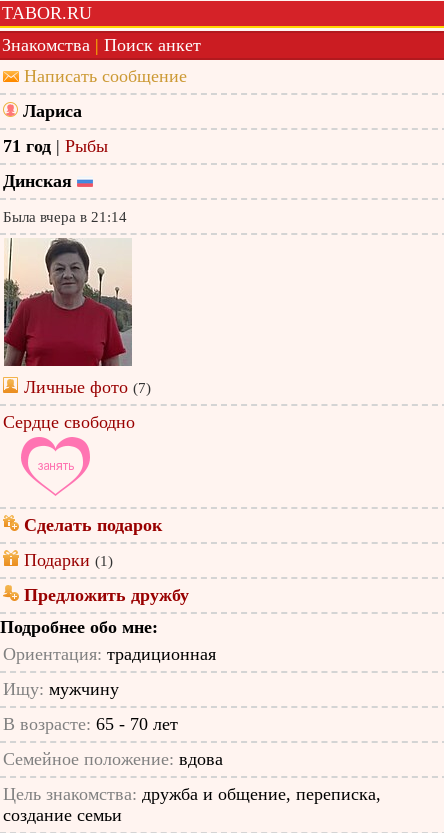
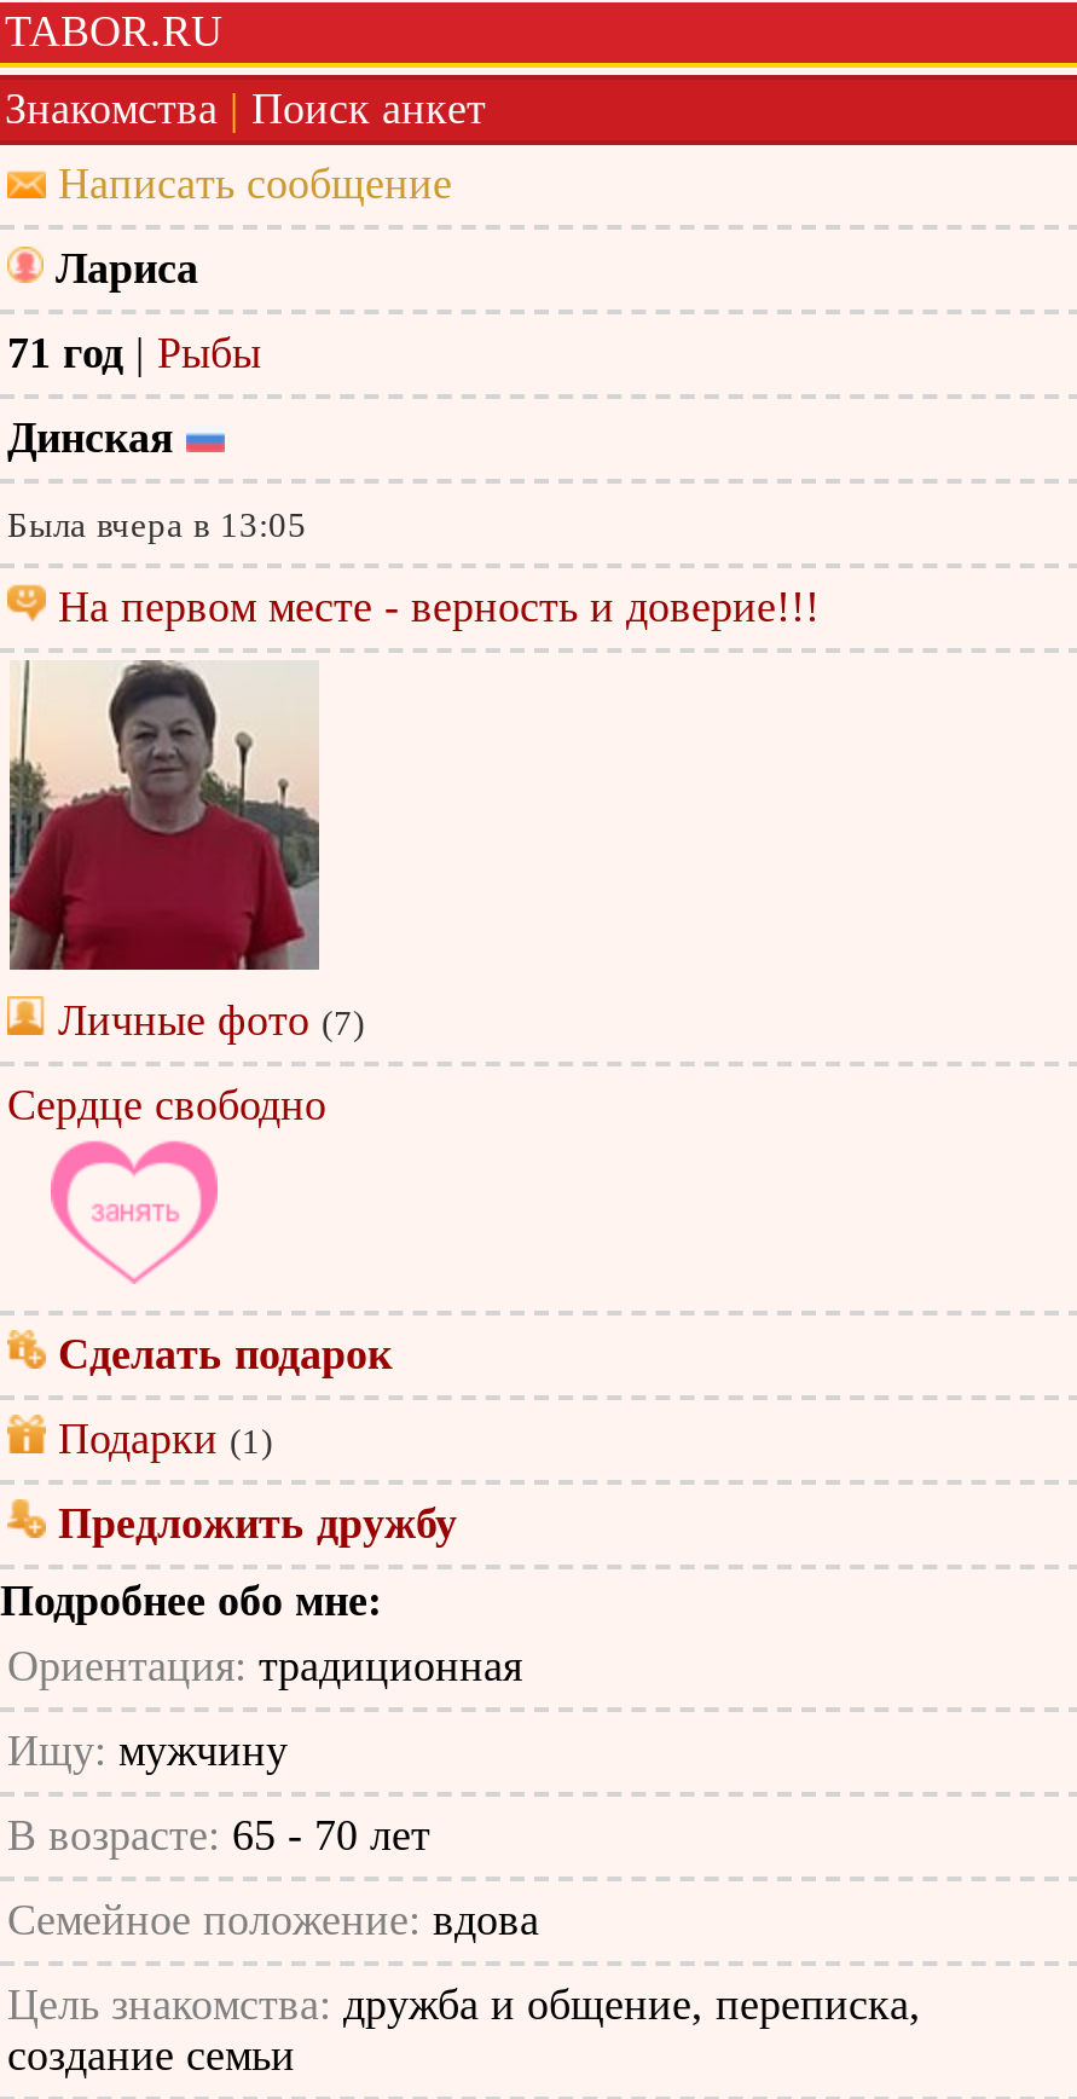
[3,209,127,225] Была вчера в 21:14 -> [7,505,820,631] Была вчера в 13:05 | На первом месте - верность и доверие!!!

